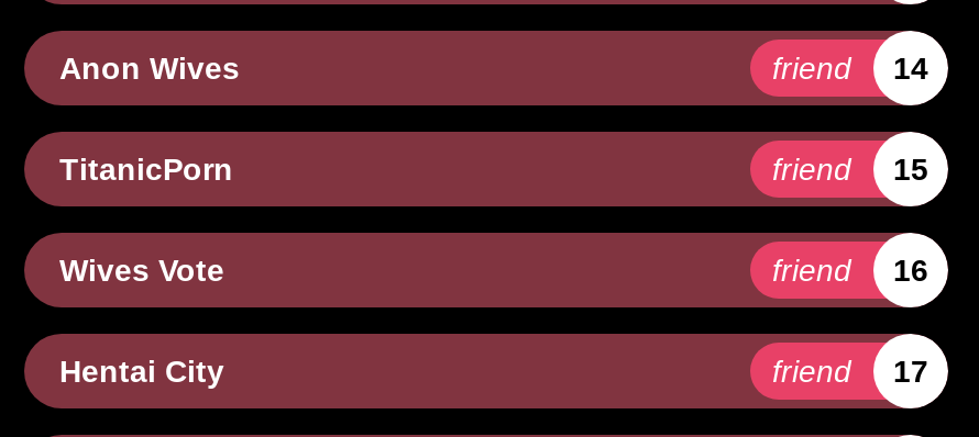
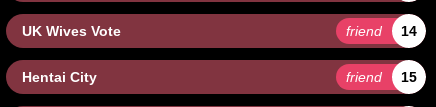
[59,51,240,86] Anon Wives -> [22,23,121,39] UK Wives Vote
[59,152,928,288] TitanicPorn | friend | 15 | Wives Vote | friend | 16 -> none
[772,354,928,389] friend 17 -> [346,69,417,85] friend 15

